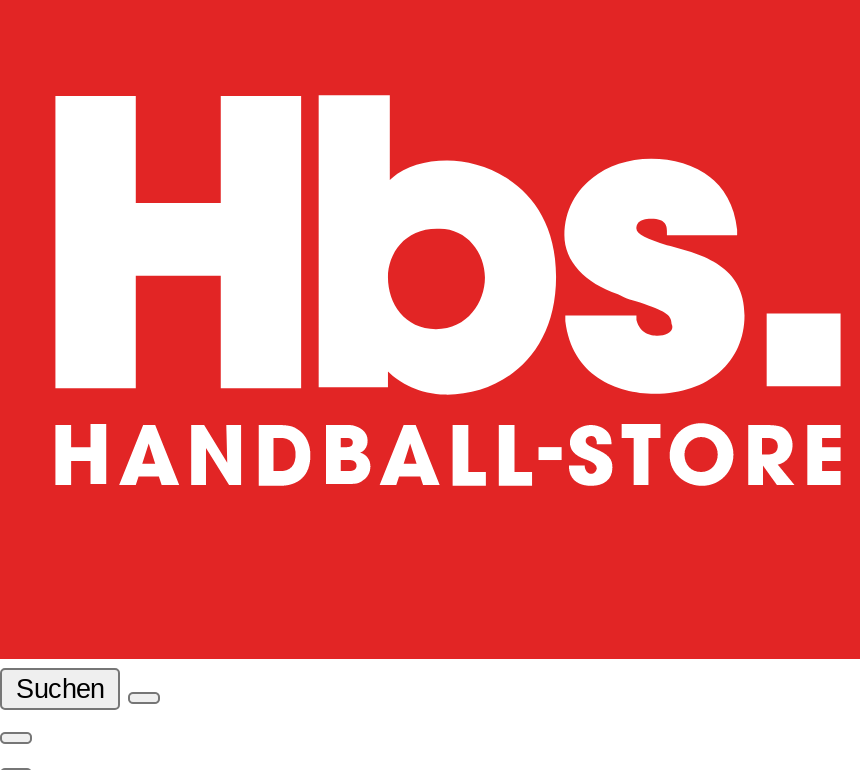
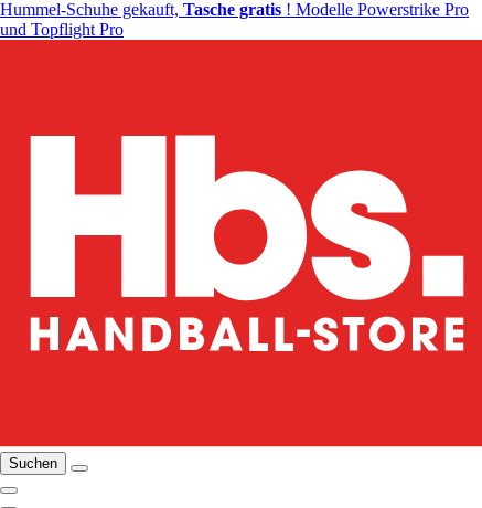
none -> [0,0,469,39] Hummel-Schuhe gekauft, Tasche gratis! Modelle Powerstrike Pro | und Topflight Pro

